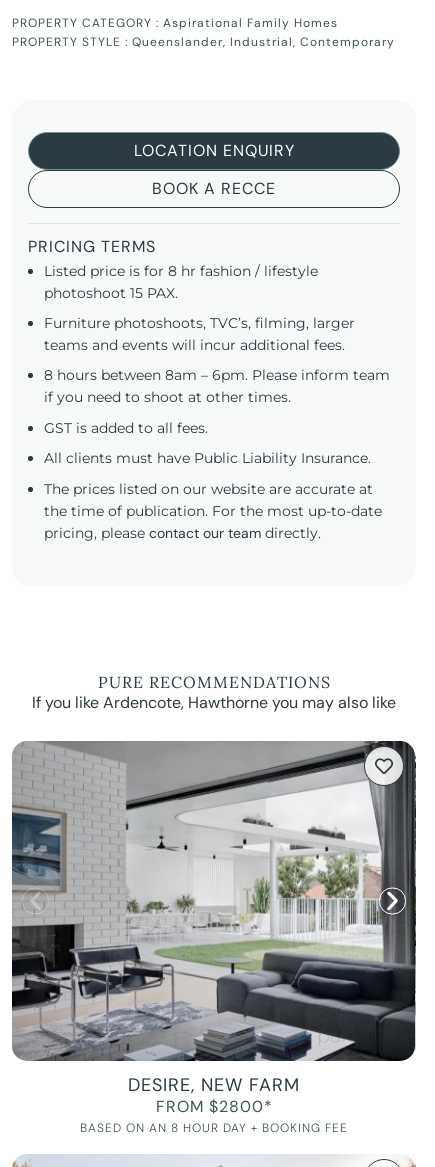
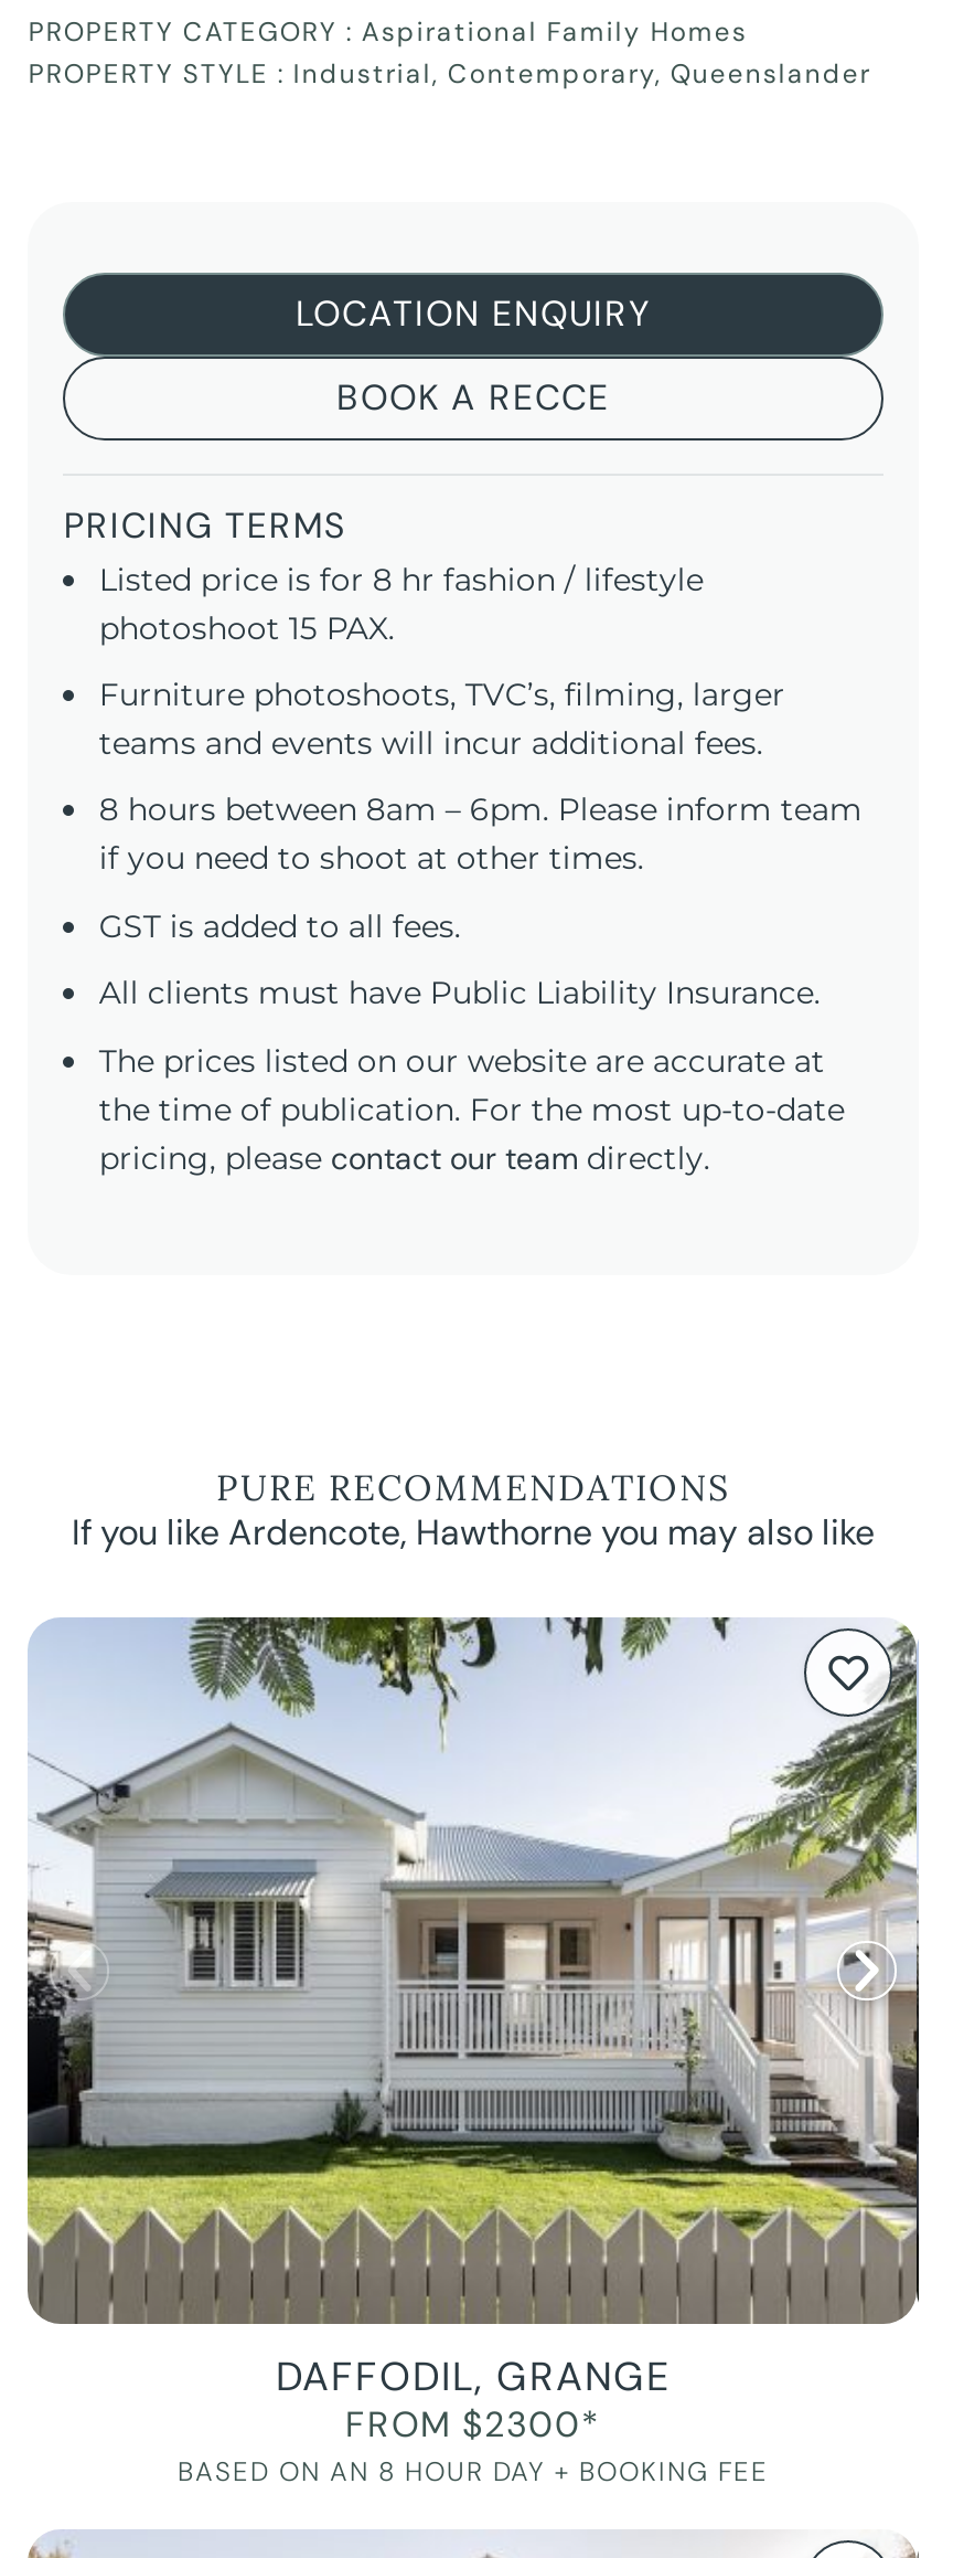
[12,34,395,50] PROPERTY STYLE : Queenslander, Industrial, Contemporary -> [28,56,871,91] PROPERTY STYLE : Industrial, Contemporary, Queenslander
[11,740,417,1117] [image] | DESIRE, NEW FARM | FROM $2800* -> [25,1615,921,2448] [image] | DAFFODIL, GRANGE | FROM $2300*

